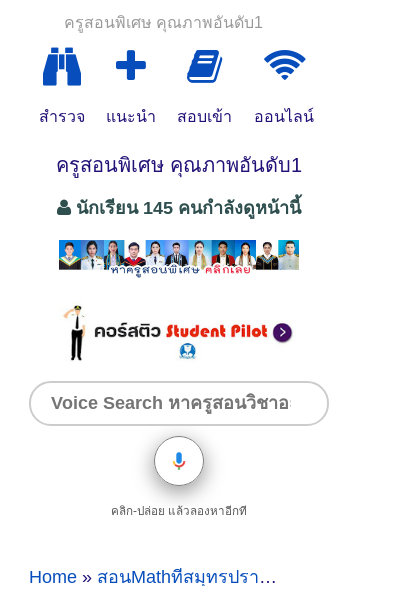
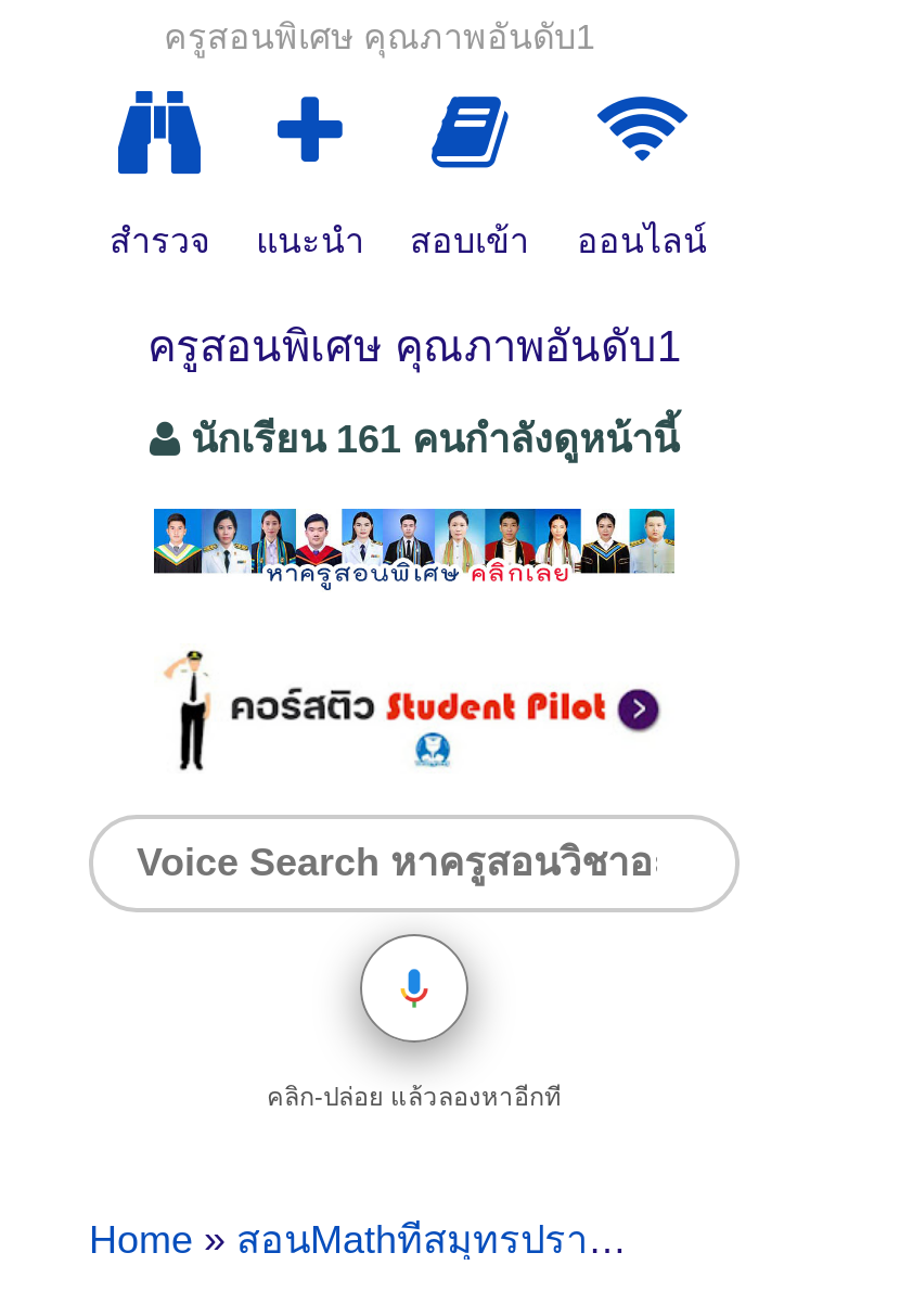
[71,198,301,218] นักเรียน 145 คนกำลังดูหน้านี้ -> [180,418,679,461] นักเรียน 161 คนกำลังดูหน้านี้

